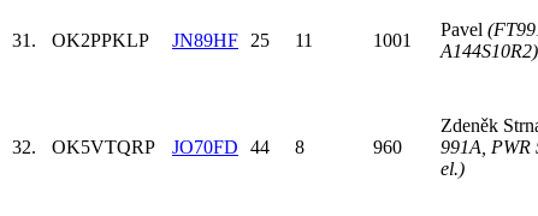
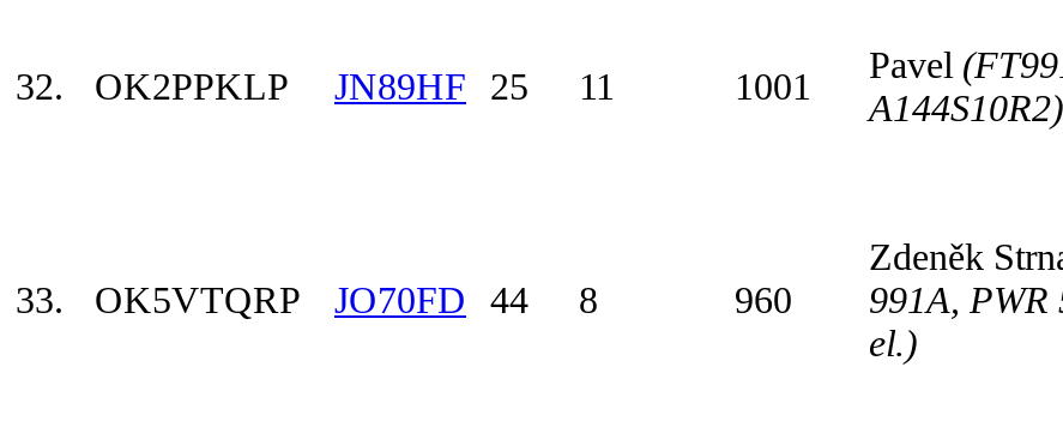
[12,30,313,50] 31. OK2PPKLP JN89HF 25 11 -> [16,65,615,106] 32. OK2PPKLP JN89HF 25 11
[12,136,305,157] 32. OK5VTQRP JO70FD 44 8 -> [16,279,598,320] 33. OK5VTQRP JO70FD 44 8

